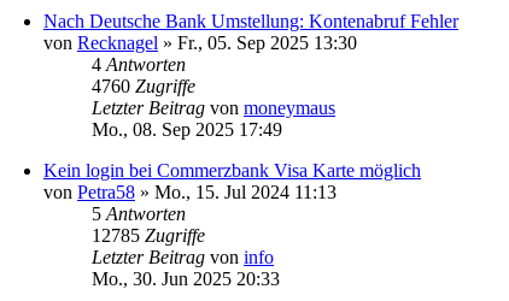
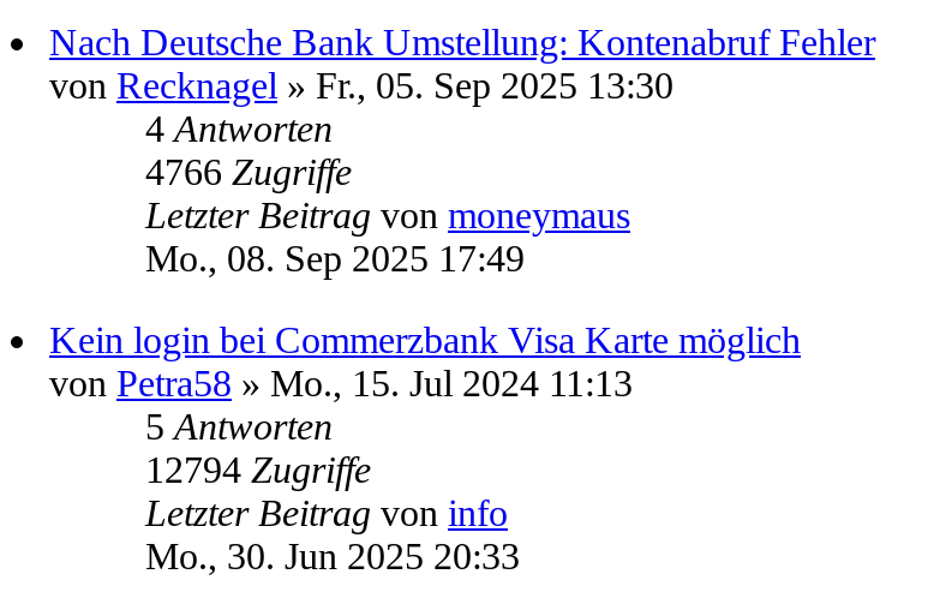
[92,76,195,96] 4760 Zugriffe -> [145,151,352,192] 4766 Zugriffe
[92,225,205,245] 12785 Zugriffe -> [145,449,371,490] 12794 Zugriffe

